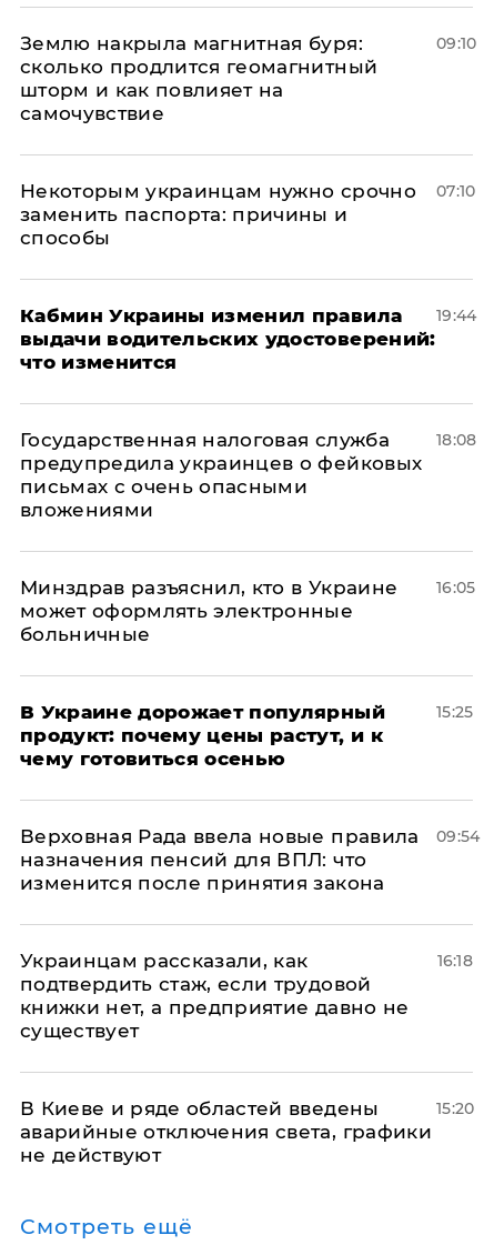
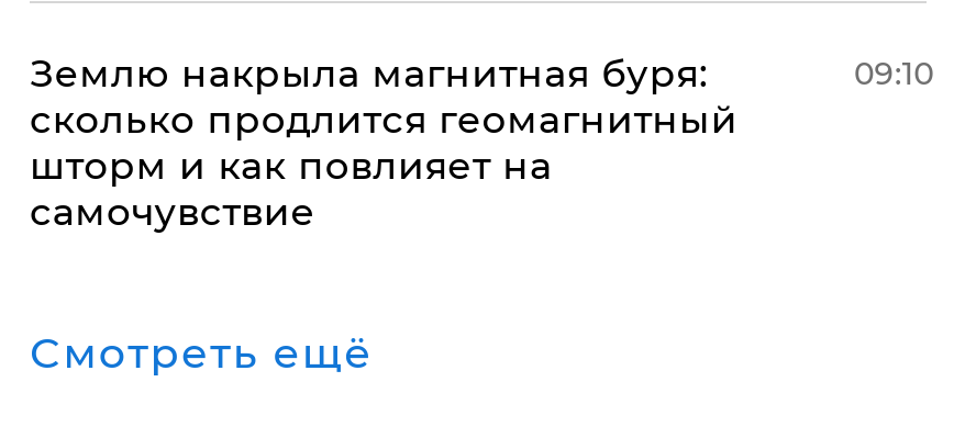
[20,180,416,249] Некоторым украинцам нужно срочно | заменить паспорта: причины и | способы -> none
[436,181,476,201] 07:10 -> none
[20,305,436,374] Кабмин Украины изменил правила | выдачи водительских удостоверений: | что изменится -> none
[436,306,477,326] 19:44 -> none
[20,429,422,521] Государственная налоговая служба | предупредила украинцев о фейковых | письмах с очень опасными | вложениями -> none
[436,430,477,450] 18:08 -> none
[20,577,398,646] Минздрав разъяснил, кто в Украине | может оформлять электронные | больничные -> none
[436,578,476,598] 16:05 -> none
[20,701,385,770] В Украине дорожает популярный | продукт: почему цены растут, и к | чему готовиться осенью -> none
[436,702,473,722] 15:25 -> none
[20,826,419,894] Верховная Рада ввела новые правила | назначения пенсий для ВПЛ: что | изменится после принятия закона -> none
[436,827,480,847] 09:54 -> none
[20,950,409,1042] Украинцам рассказали, как | подтвердить стаж, если трудовой | книжки нет, а предприятие давно не | существует -> none
[437,951,473,971] 16:18 -> none
[20,1098,432,1167] В Киеве и ряде областей введены | аварийные отключения света, графики | не действуют -> none
[436,1099,474,1119] 15:20 -> none

